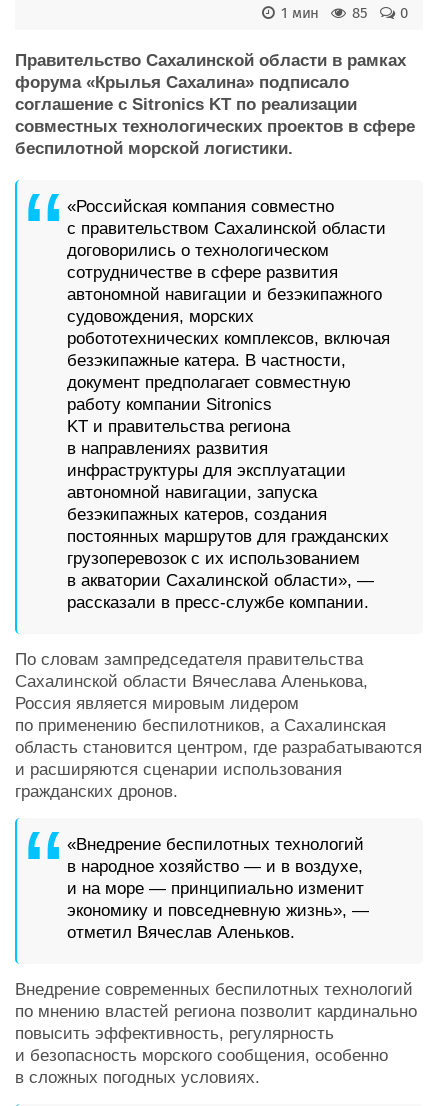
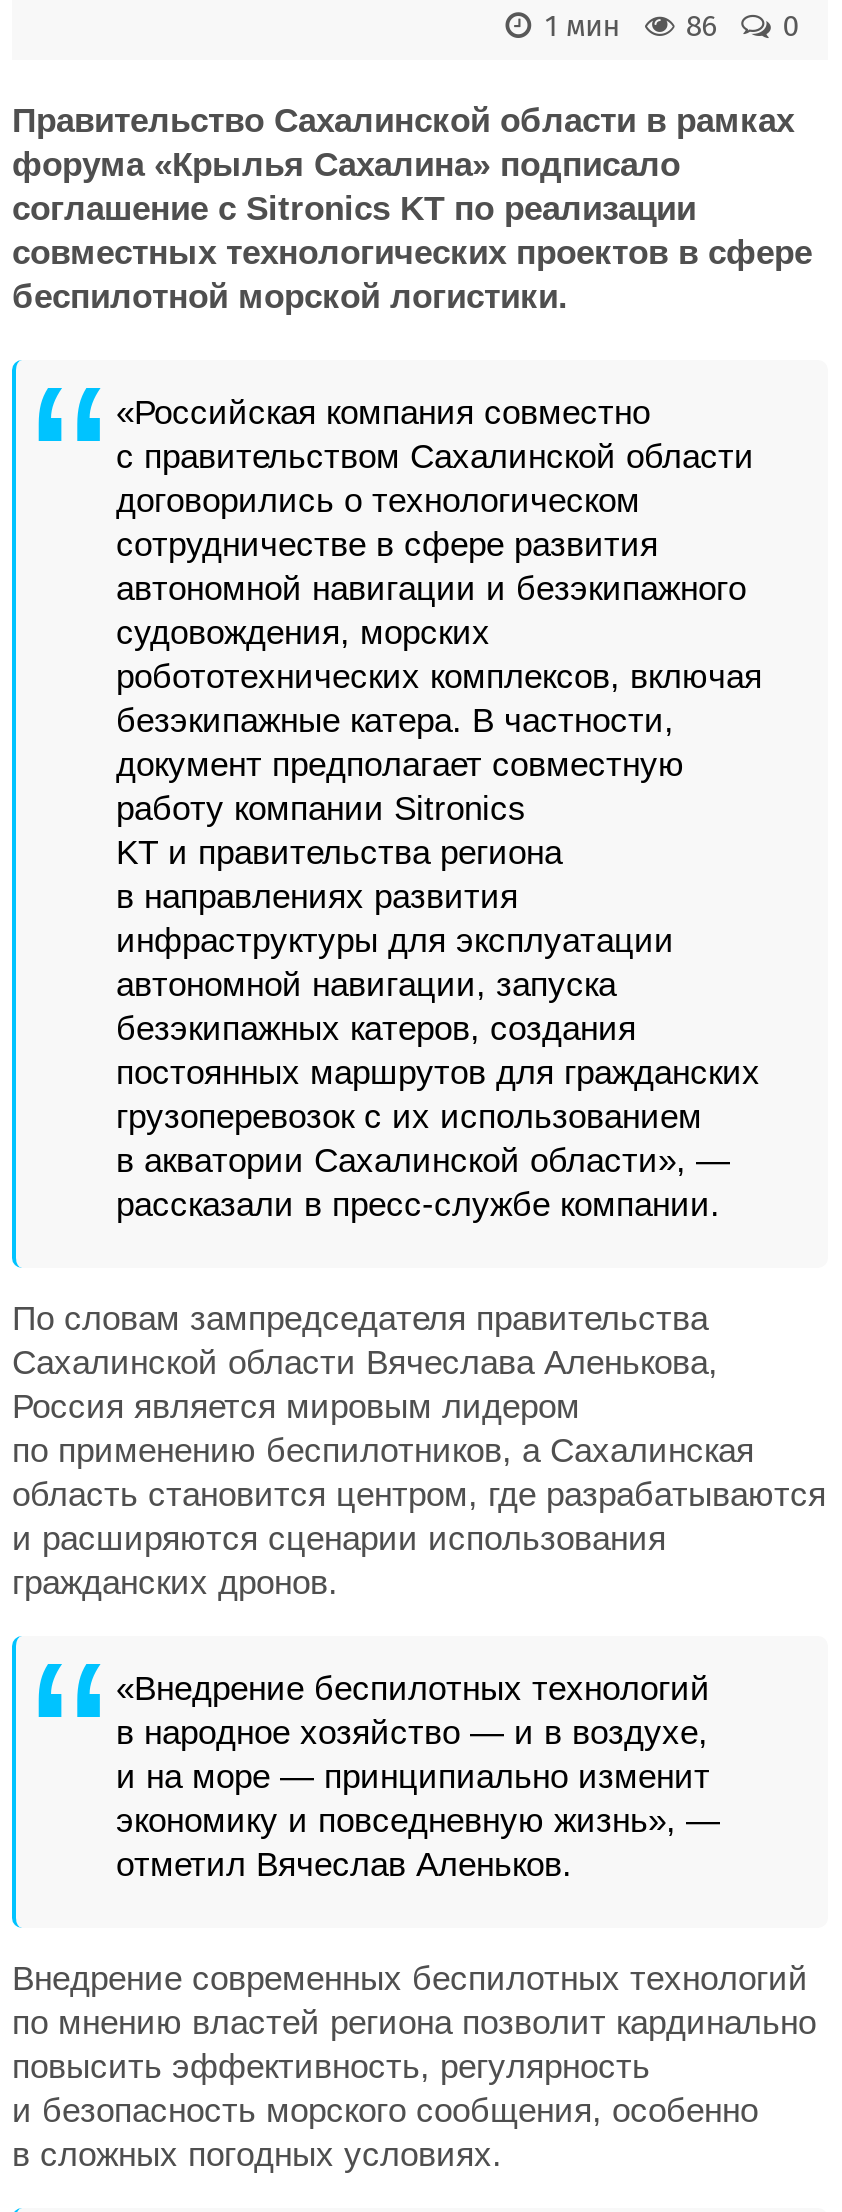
[278,4,408,22] 1 мин 85 0 -> [537,8,798,44] 1 мин 86 0

